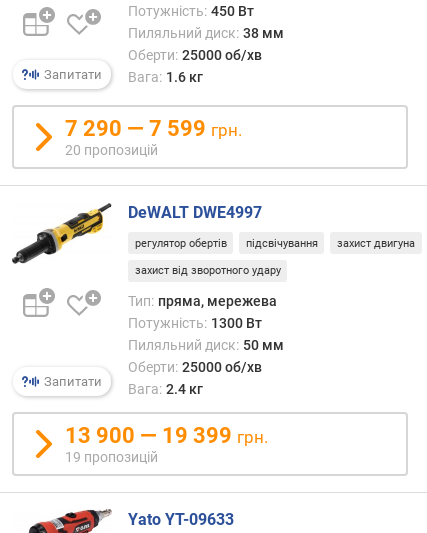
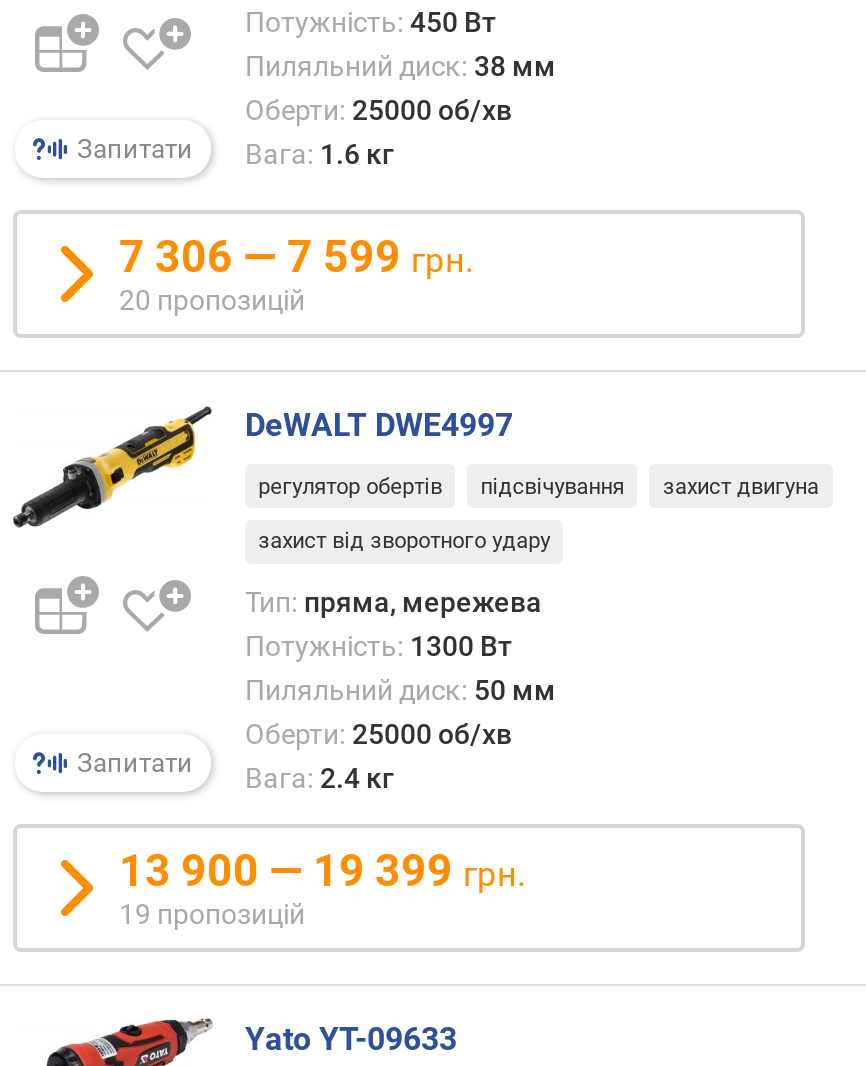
[65,116,242,141] 7 290 — 7 599 грн. -> [119,233,473,283] 7 306 — 7 599 грн.

